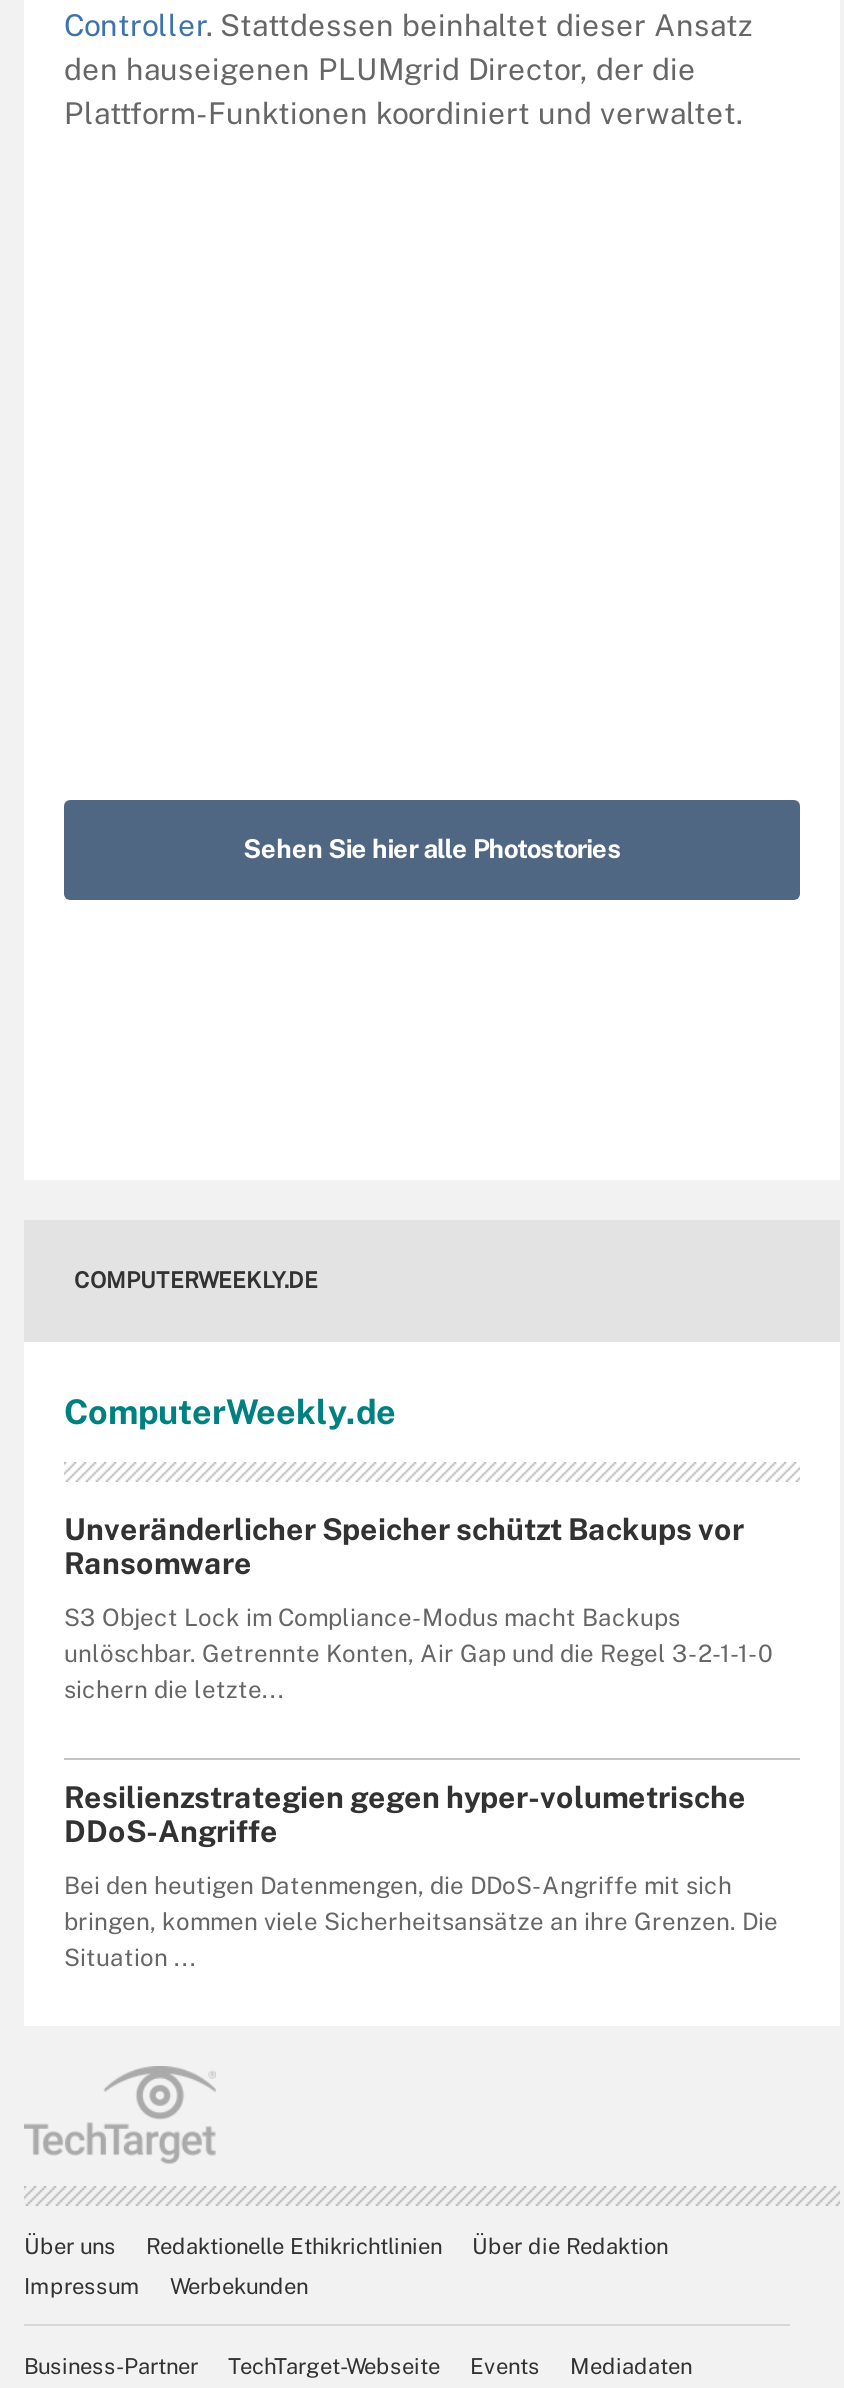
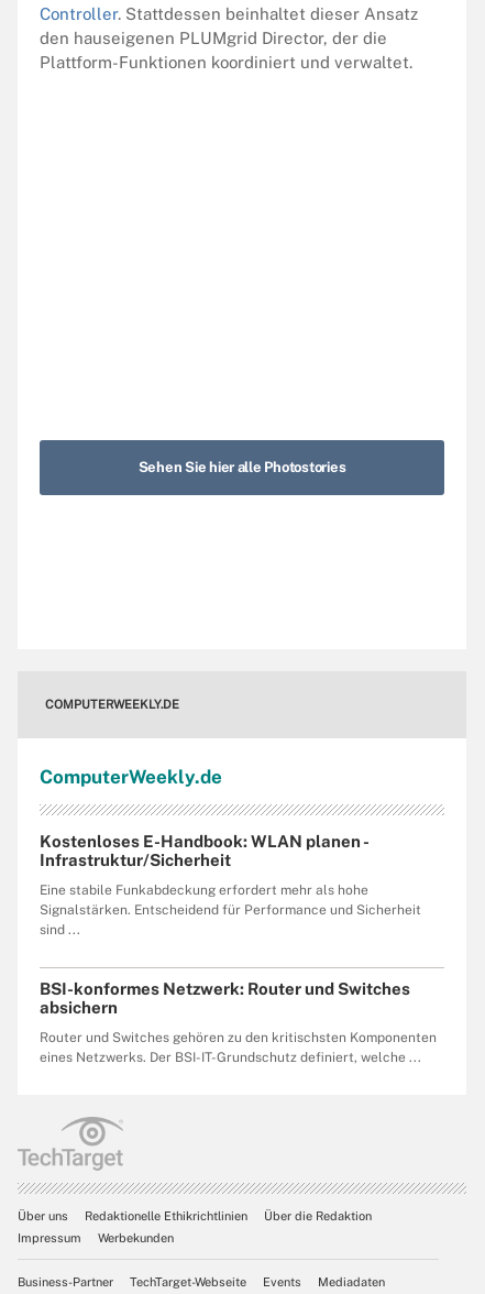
[64,1513,744,1581] Unveränderlicher Speicher schützt Backups vor | Ransomware -> [40,832,368,870] Kostenloses E-Handbook: WLAN planen - | Infrastruktur/Sicherheit
[64,1605,772,1705] S3 Object Lock im Compliance-Modus macht Backups | unlöschbar. Getrennte Konten, Air Gap und die Regel 3-2-1-1-0 | sichern die letzte... -> [40,883,421,938] Eine stabile Funkabdeckung erfordert mehr als hohe | Signalstärken. Entscheidend für Performance und Sicherheit | sind ...
[64,1781,746,1849] Resilienzstrategien gegen hyper-volumetrische | DDoS-Angriffe -> [40,980,410,1017] BSI-konformes Netzwerk: Router und Switches | absichern
[64,1873,778,1973] Bei den heutigen Datenmengen, die DDoS-Angriffe mit sich | bringen, kommen viele Sicherheitsansätze an ihre Grenzen. Die | Situation ... -> [40,1030,437,1065] Router und Switches gehören zu den kritischsten Komponenten | eines Netzwerks. Der BSI-IT-Grundschutz definiert, welche ...

